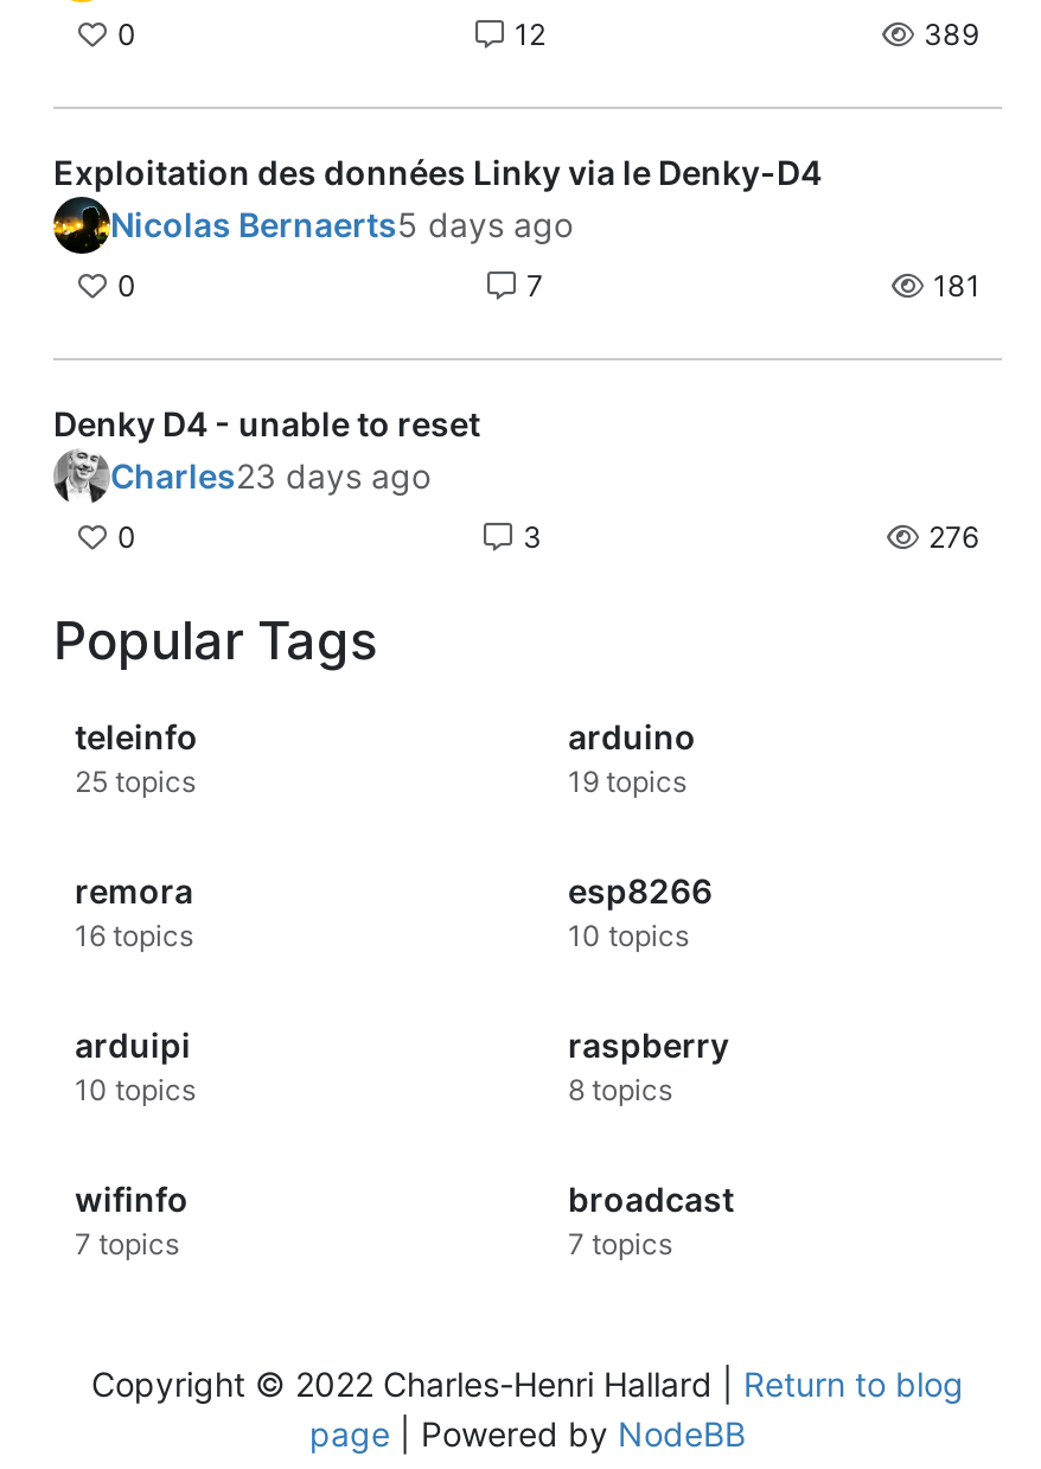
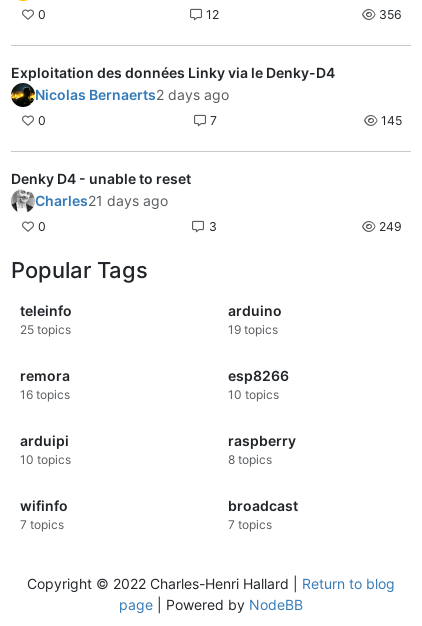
[917,16,981,52] 389 -> [376,7,402,22] 356
[110,203,573,244] Nicolas Bernaerts5 days ago -> [35,86,229,103] Nicolas Bernaerts2 days ago
[926,268,981,303] 181 -> [378,113,402,128] 145
[110,455,430,496] Charles23 days ago -> [35,192,168,209] Charles21 days ago
[921,520,981,555] 276 -> [376,219,402,234] 249

